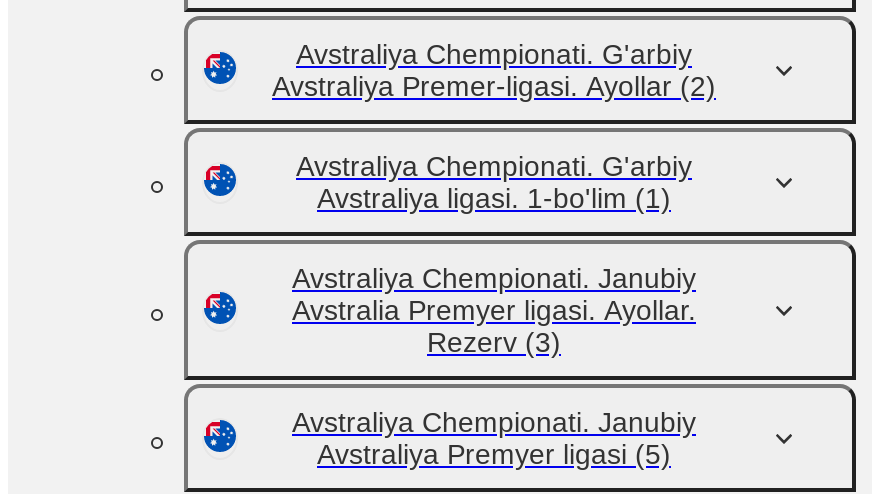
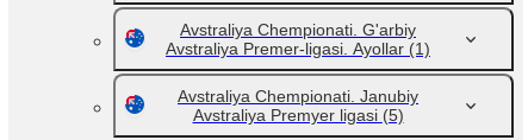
[272,70,716,358] Avstraliya Premer-ligasi. Ayollar (2) | Avstraliya Chempionati. G'arbiy | Avstraliya ligasi. 1-bo'lim (1) | Avstraliya Chempionati. Janubiy | Avstralia Premyer ligasi. Ayollar. | Rezerv (3) -> [166,39,430,58] Avstraliya Premer-ligasi. Ayollar (1)

